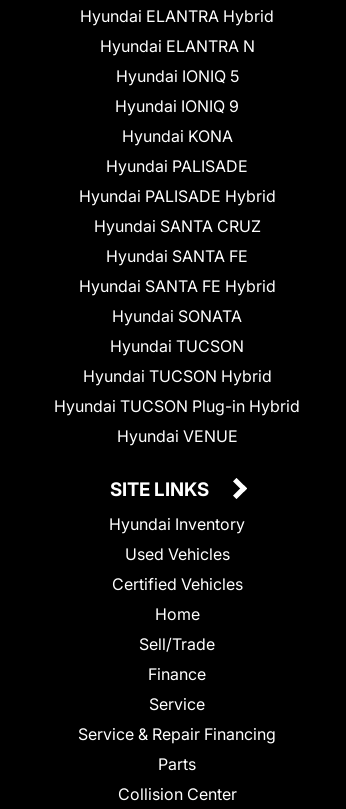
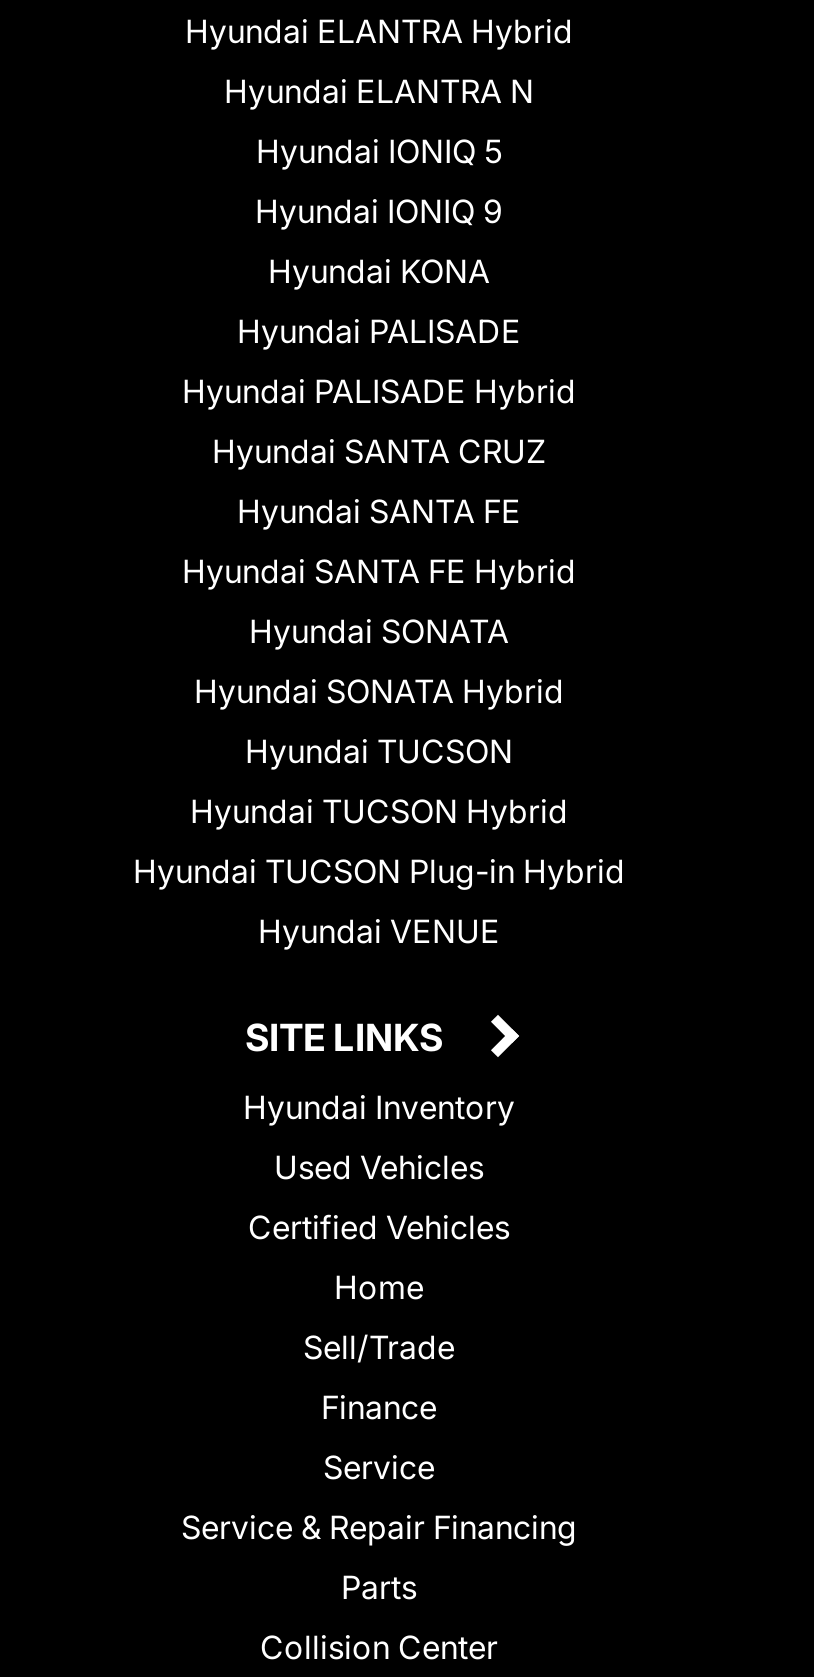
none -> [194,671,564,711] Hyundai SONATA Hybrid

